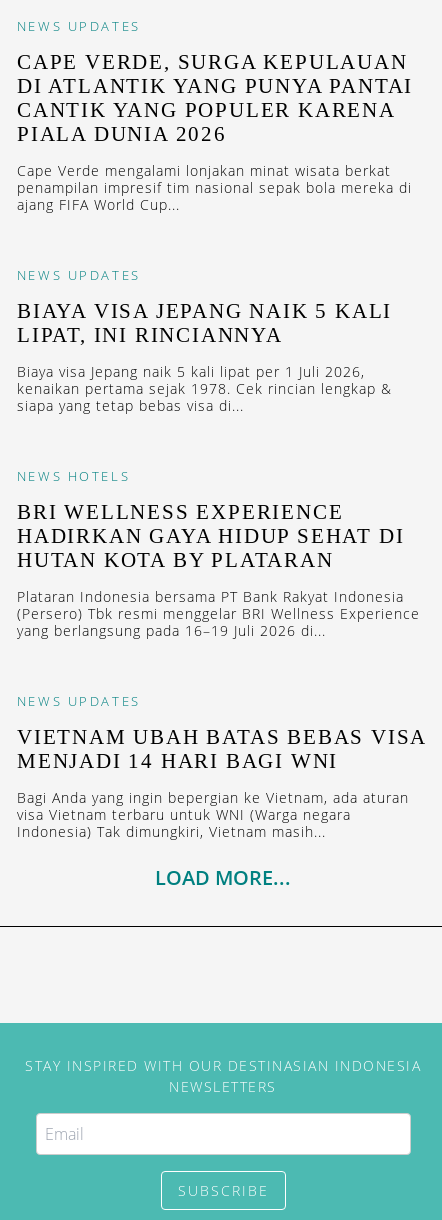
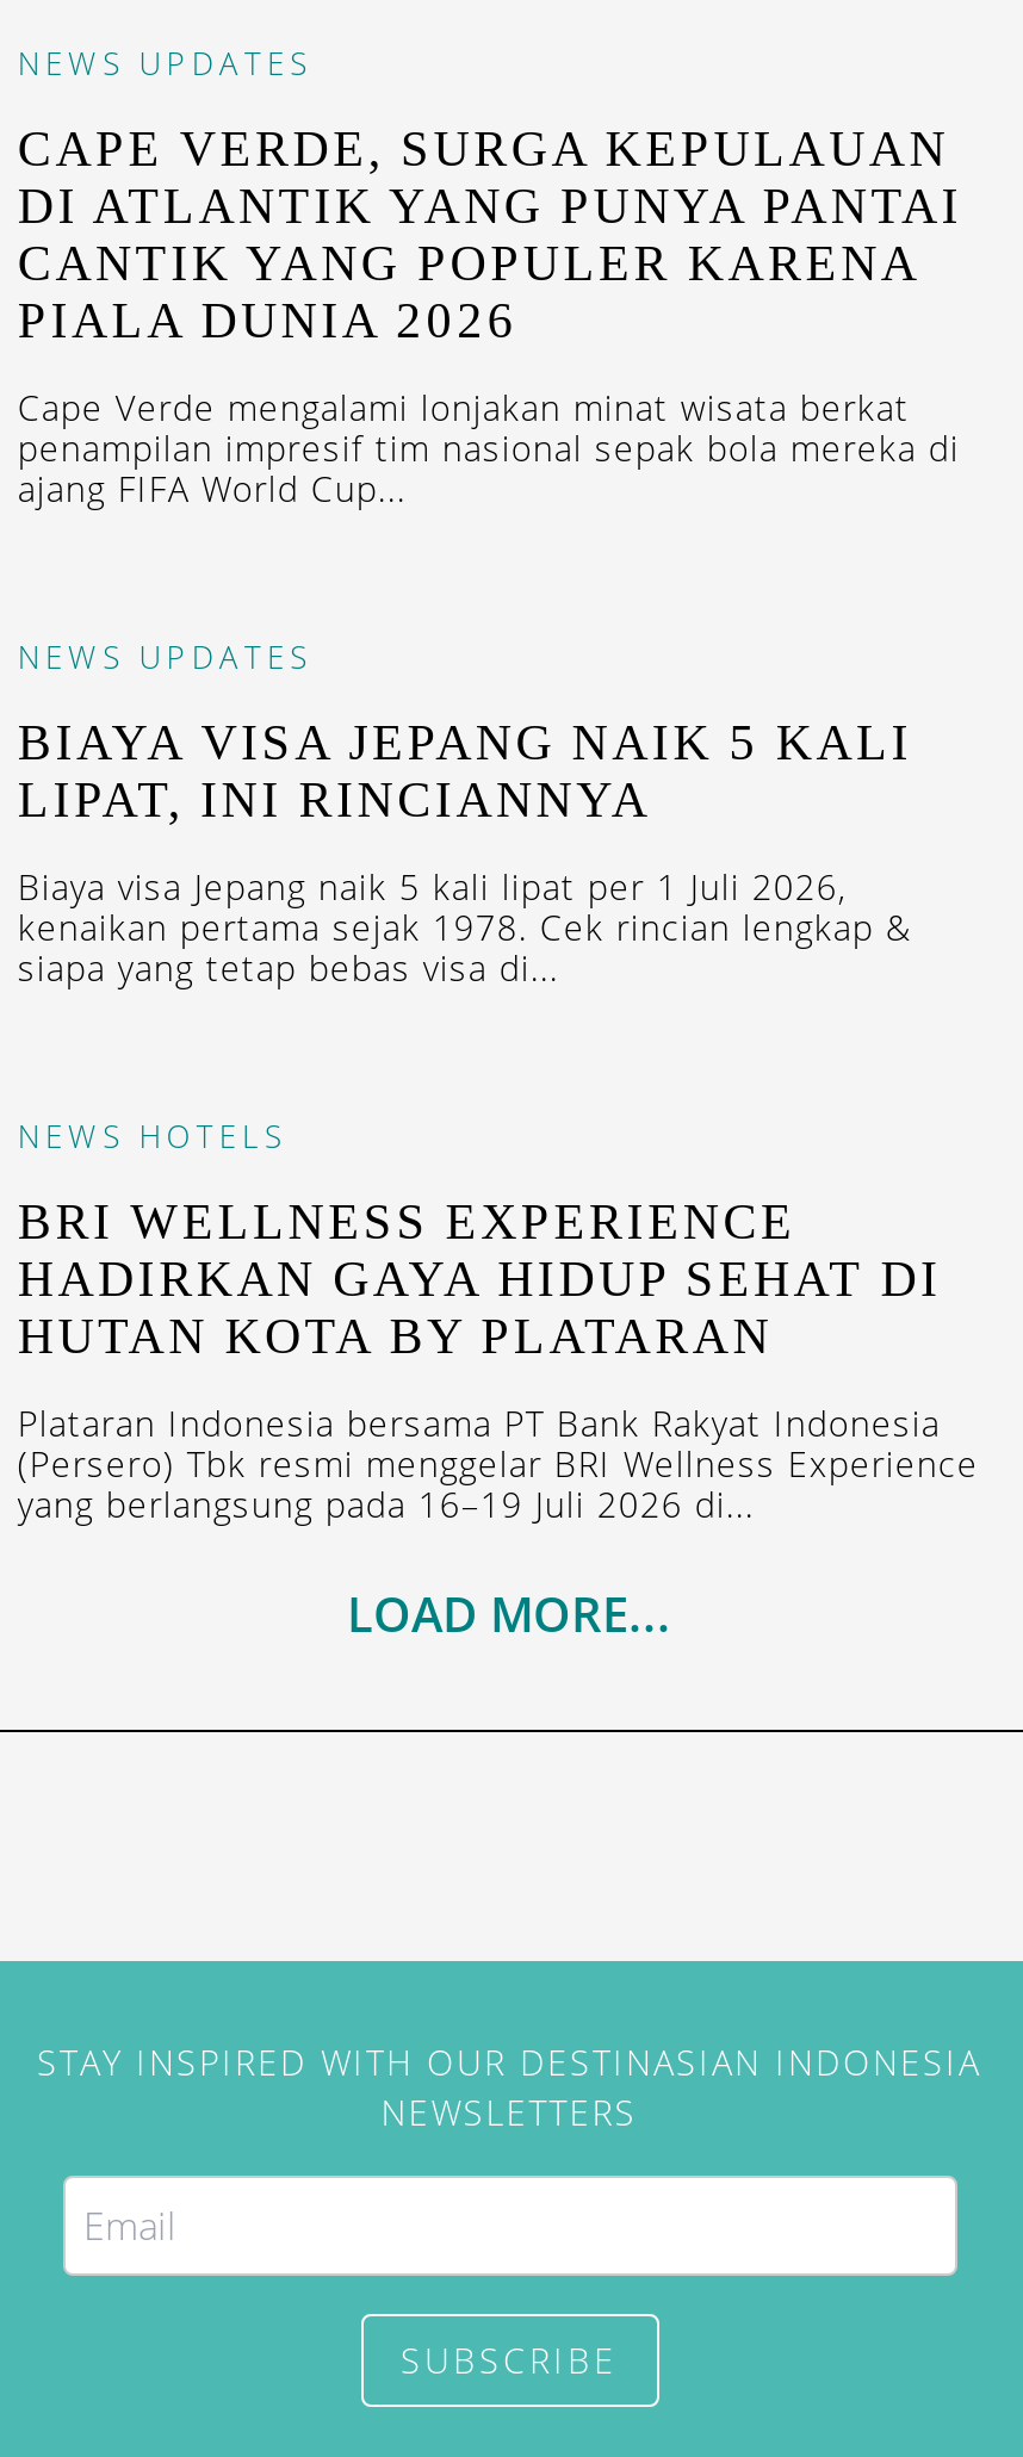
[17,692,426,841] NEWS UPDATES | VIETNAM UBAH BATAS BEBAS VISA | MENJADI 14 HARI BAGI WNI | Bagi Anda yang ingin bepergian ke Vietnam, ada aturan | visa Vietnam terbaru untuk WNI (Warga negara | Indonesia) Tak dimungkiri, Vietnam masih... -> none

